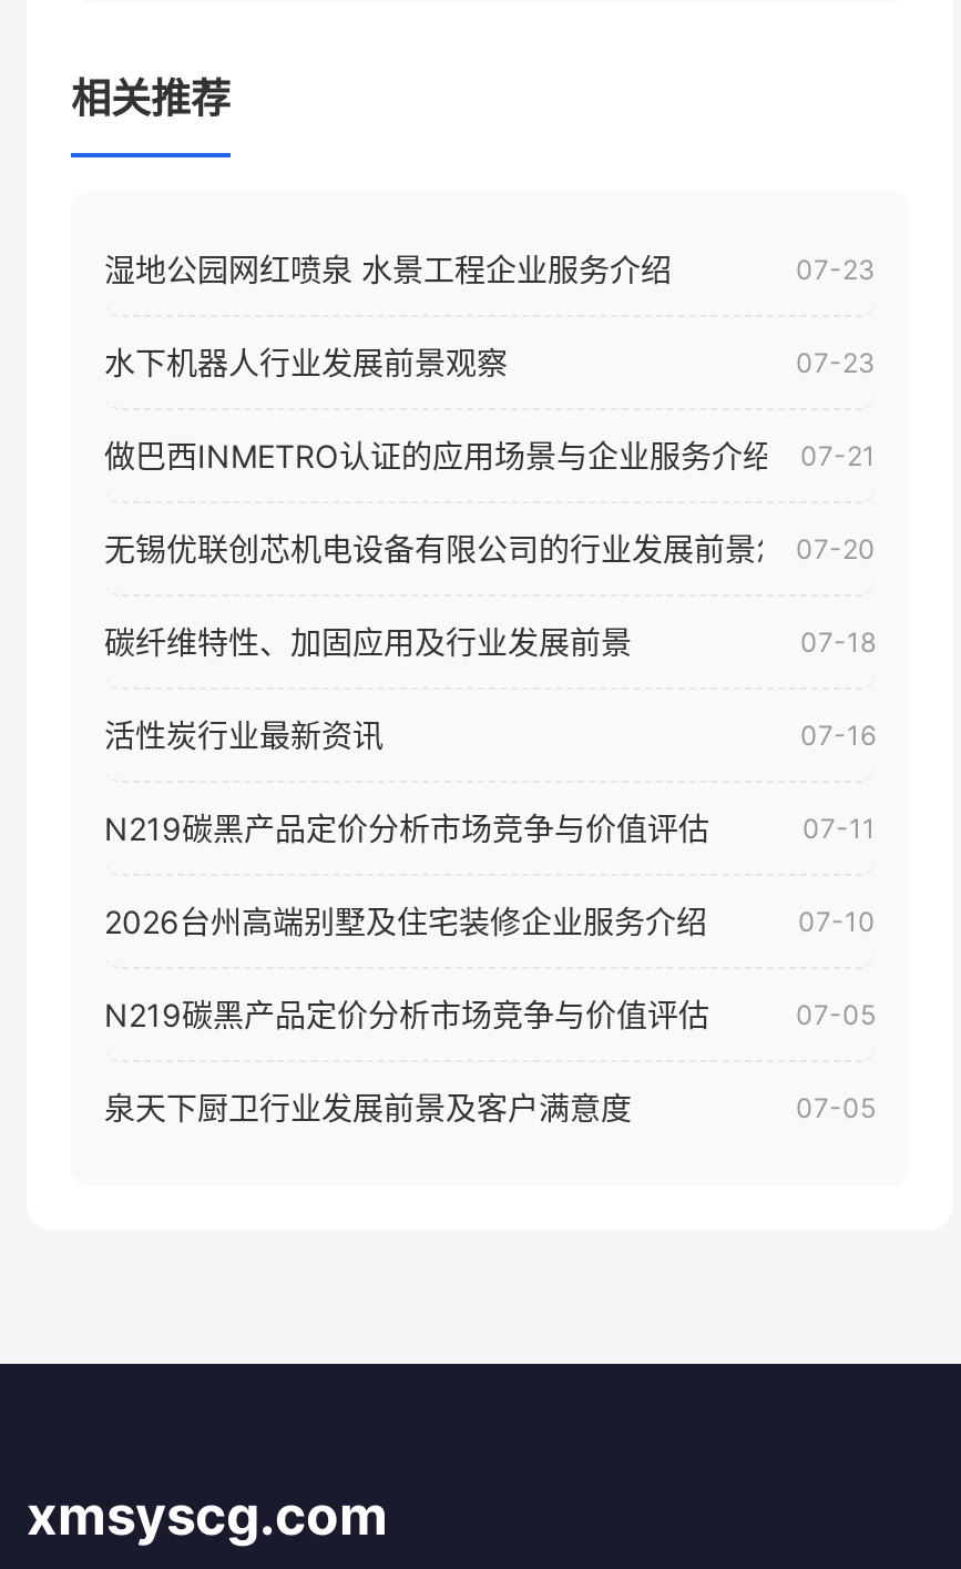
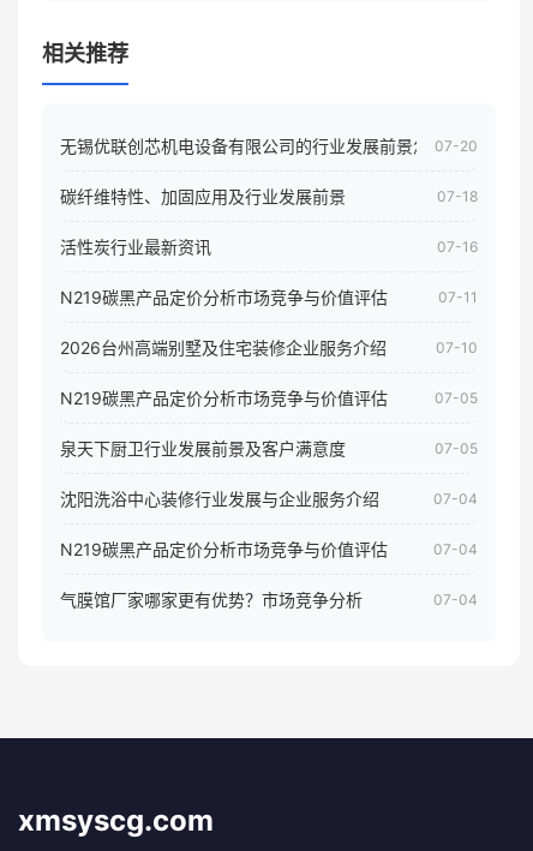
[104,251,876,475] 湿地公园网红喷泉 水景工程企业服务介绍 | 07-23 | 水下机器人行业发展前景观察 | 07-23 | 做巴西INMETRO认证的应用场景与企业服务介绍 | 07-21 -> none
moved [104,623,876,1127] -> [60,186,478,459]: 碳纤维特性、加固应用及行业发展前景 | 07-18 | 活性炭行业最新资讯 | ... | 泉天下厨卫行业发展前景及客户满意度 | 07-05
none -> [60,489,478,610] 沈阳洗浴中心装修行业发展与企业服务介绍 | 07-04 | N219碳黑产品定价分析市场竞争与价值评估 | 07-04 | 气膜馆厂家哪家更有优势？市场竞争分析 | 07-04

